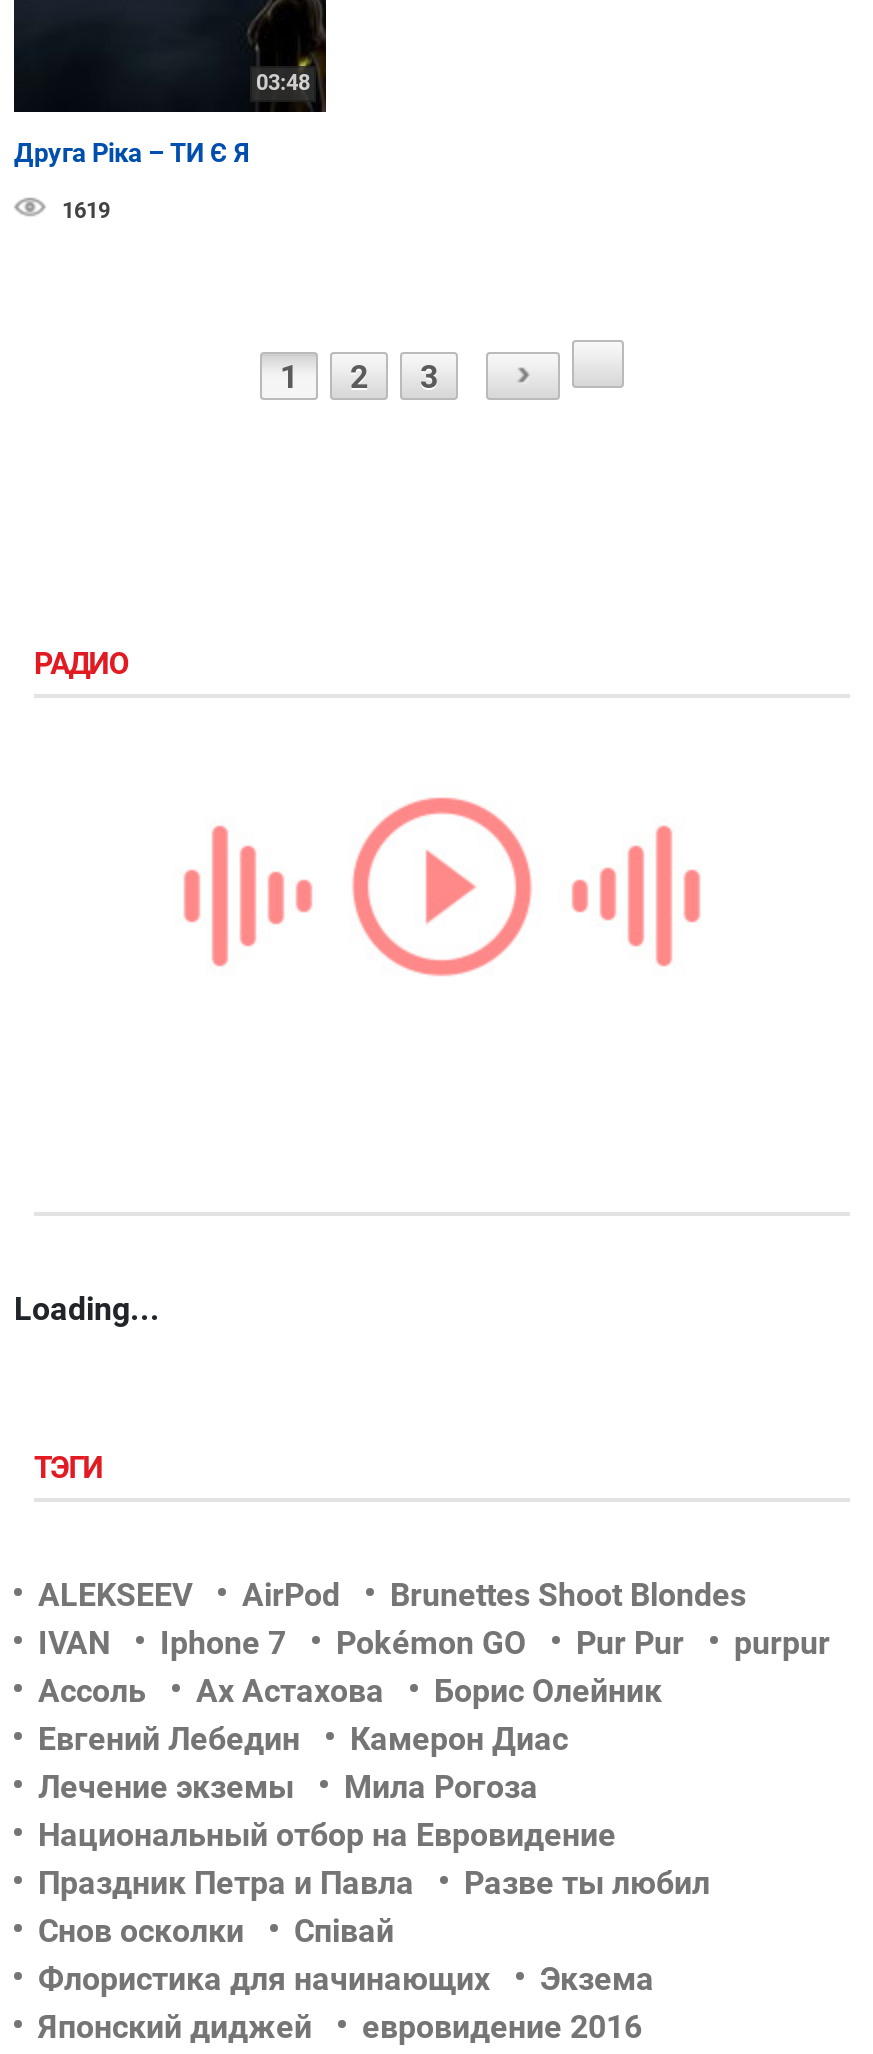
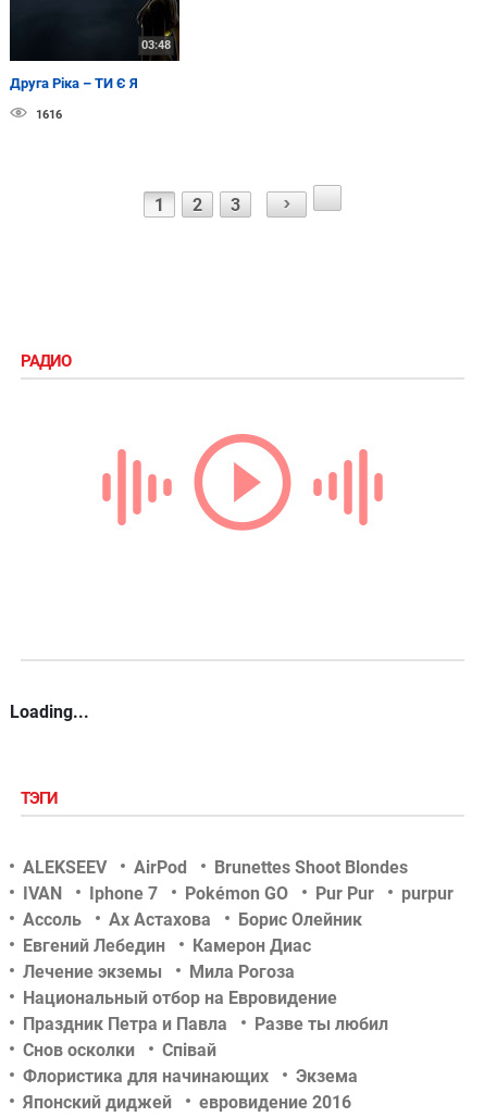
[62,198,110,224] 1619 -> [36,108,62,122] 1616

